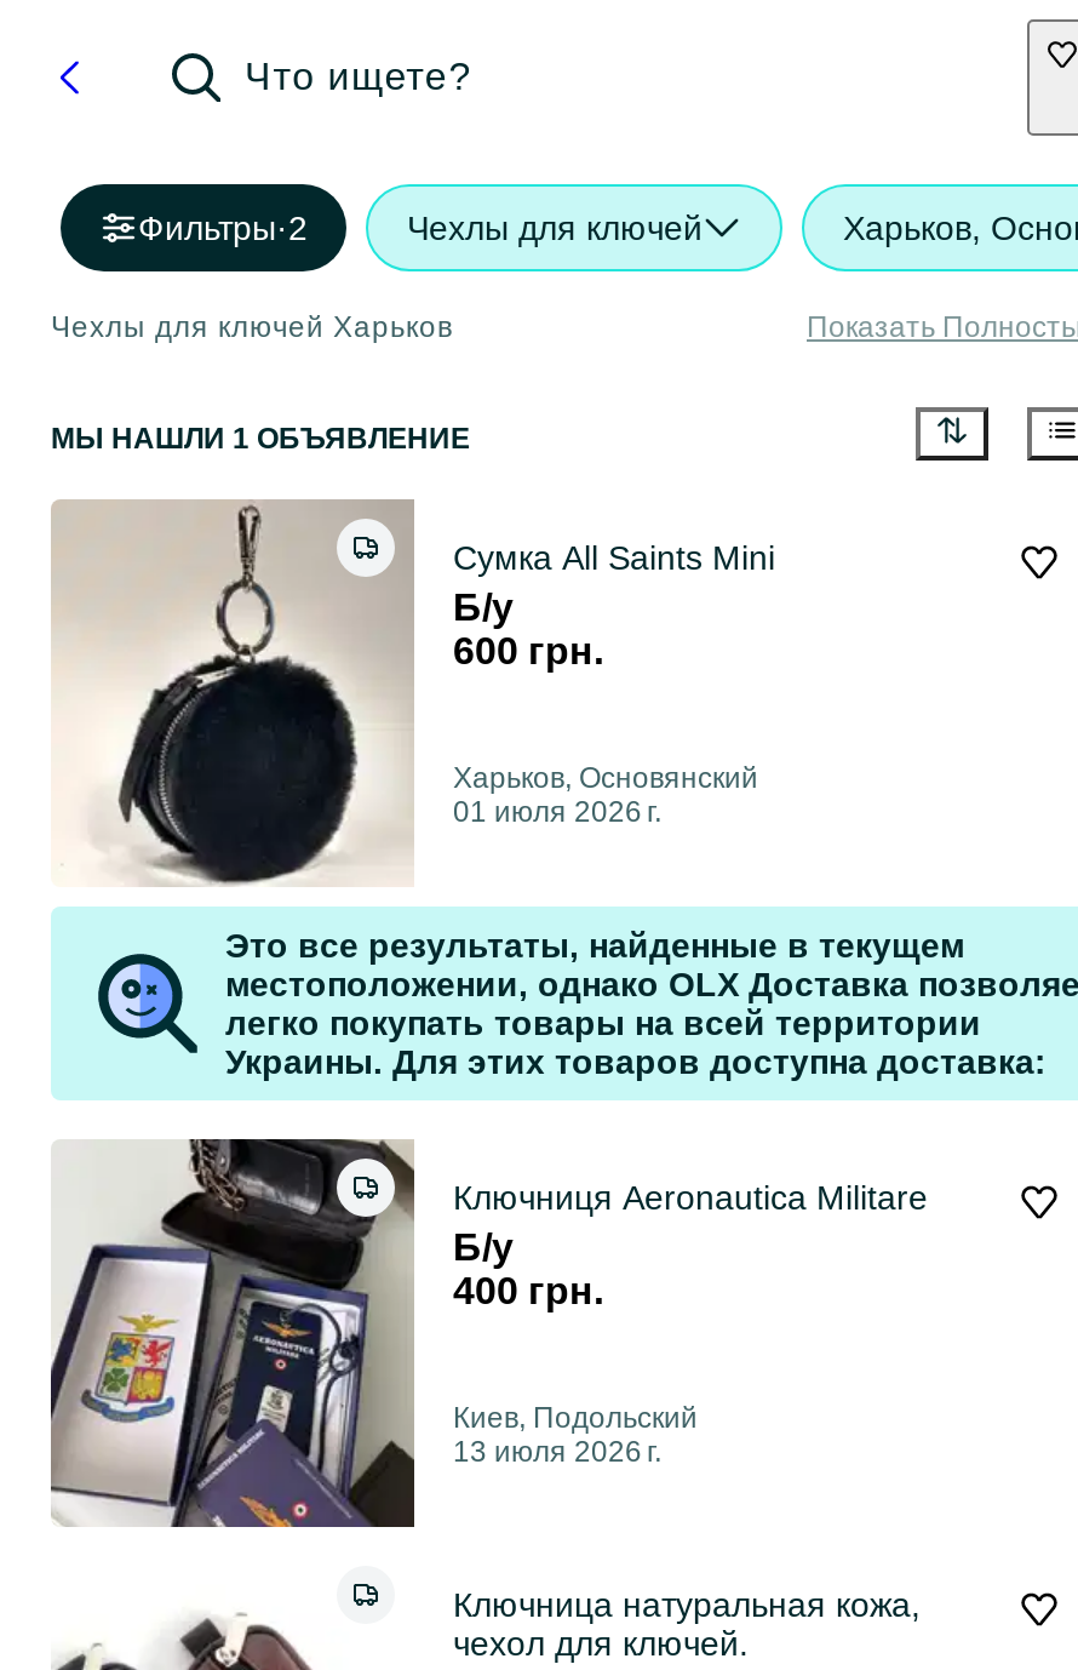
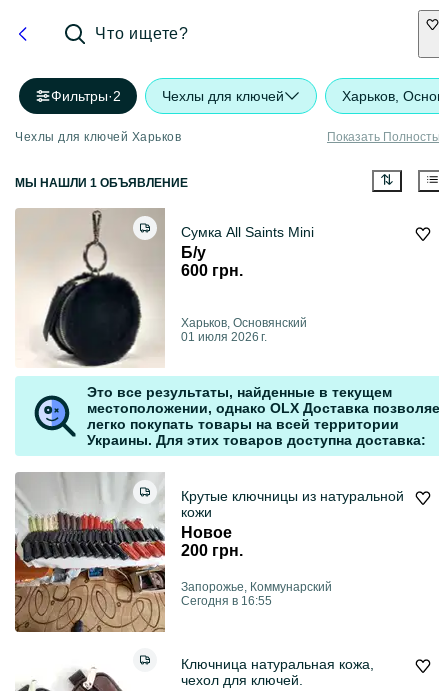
[48,1137,928,1529] [image] | Ключниця Aeronautica Militare | Б/у | 400 грн. -> [14,472,404,633] [image] | Крутые ключницы из натуральной | кожи | Новое | 200 грн.
[453,1402,698,1470] Киев, Подольский | 13 июля 2026 г. -> [181,580,332,608] Запорожье, Коммунарский | Сегодня в 16:55

